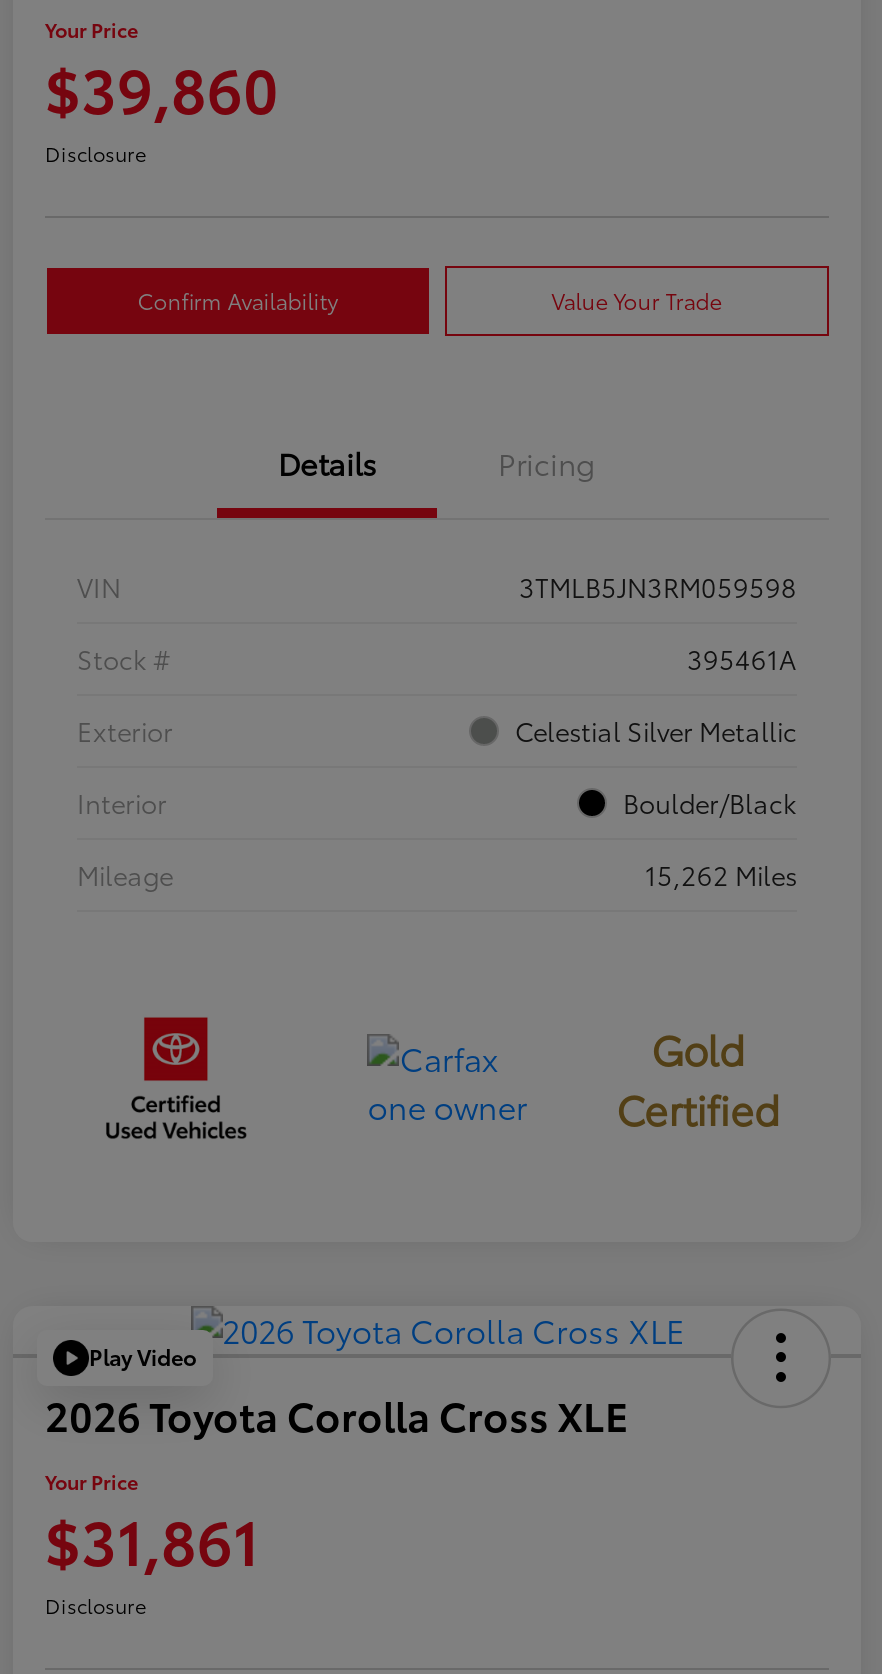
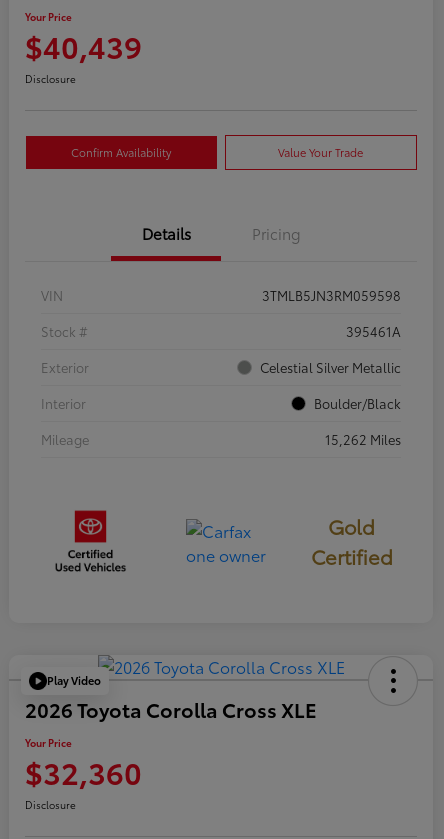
[45,44,279,130] $39,860 -> [25,24,142,67] $40,439
[45,1495,259,1581] $31,861 -> [25,750,142,793] $32,360

